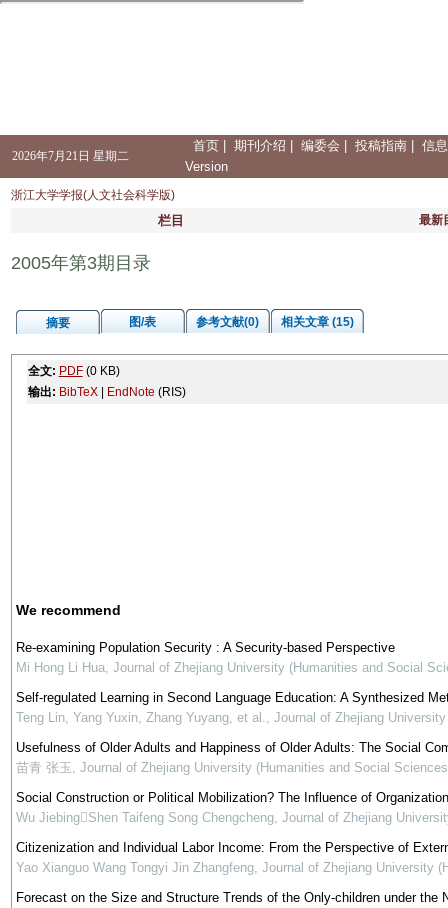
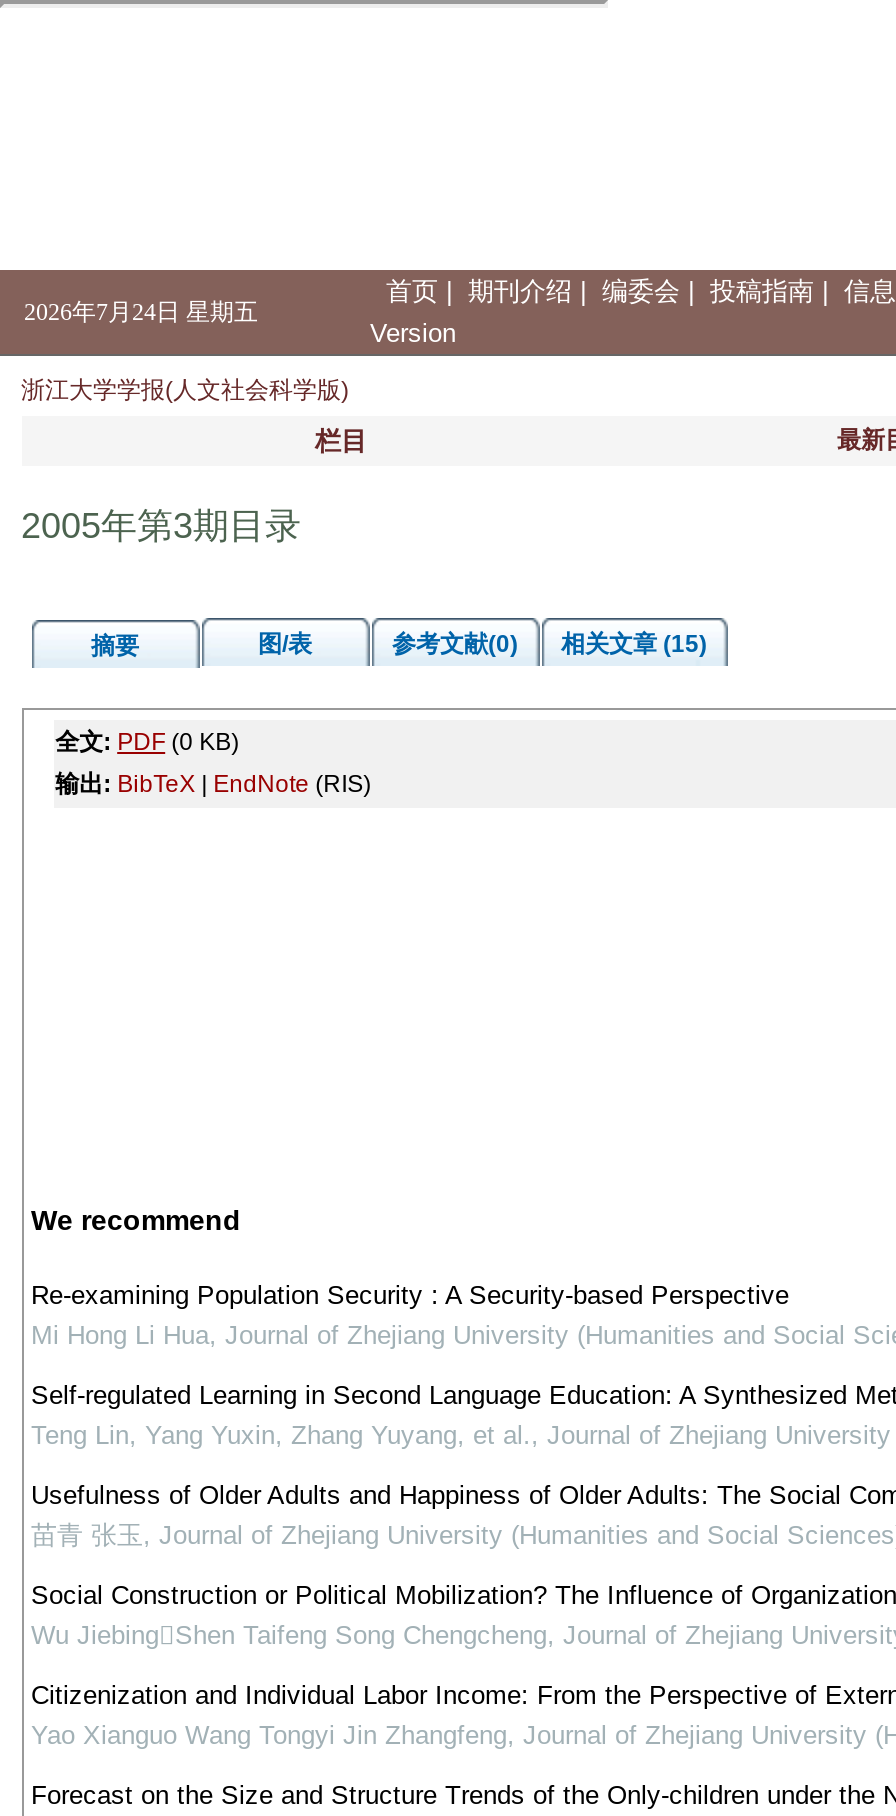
[12,149,129,163] 2026年7月21日 星期二 -> [24,298,258,326] 2026年7月24日 星期五

